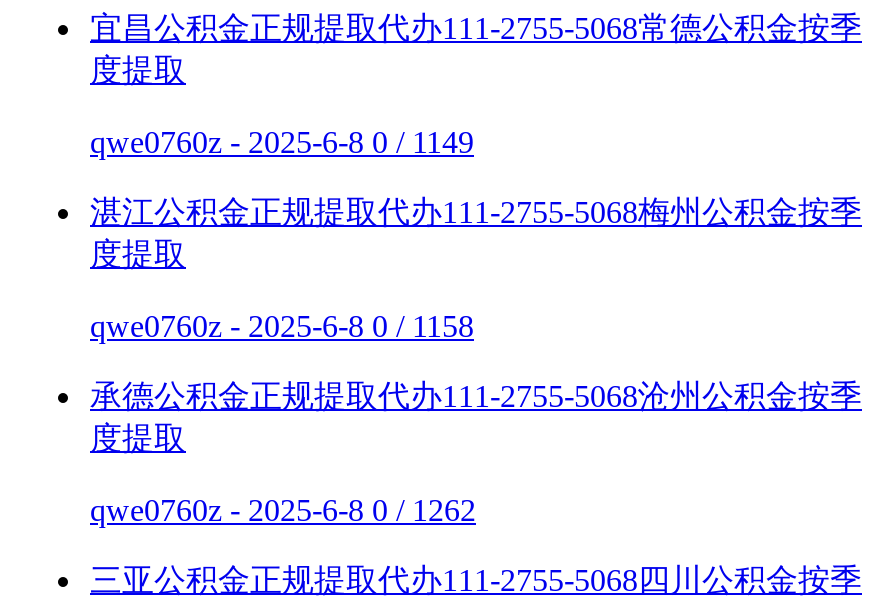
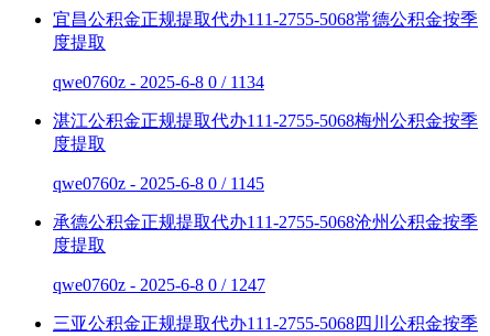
[90,125,474,159] qwe0760z - 2025-6-8 0 / 1149 -> [53,73,264,91] qwe0760z - 2025-6-8 0 / 1134
[90,309,474,343] qwe0760z - 2025-6-8 0 / 1158 -> [53,174,264,193] qwe0760z - 2025-6-8 0 / 1145
[90,493,476,527] qwe0760z - 2025-6-8 0 / 1262 -> [53,275,265,294] qwe0760z - 2025-6-8 0 / 1247

